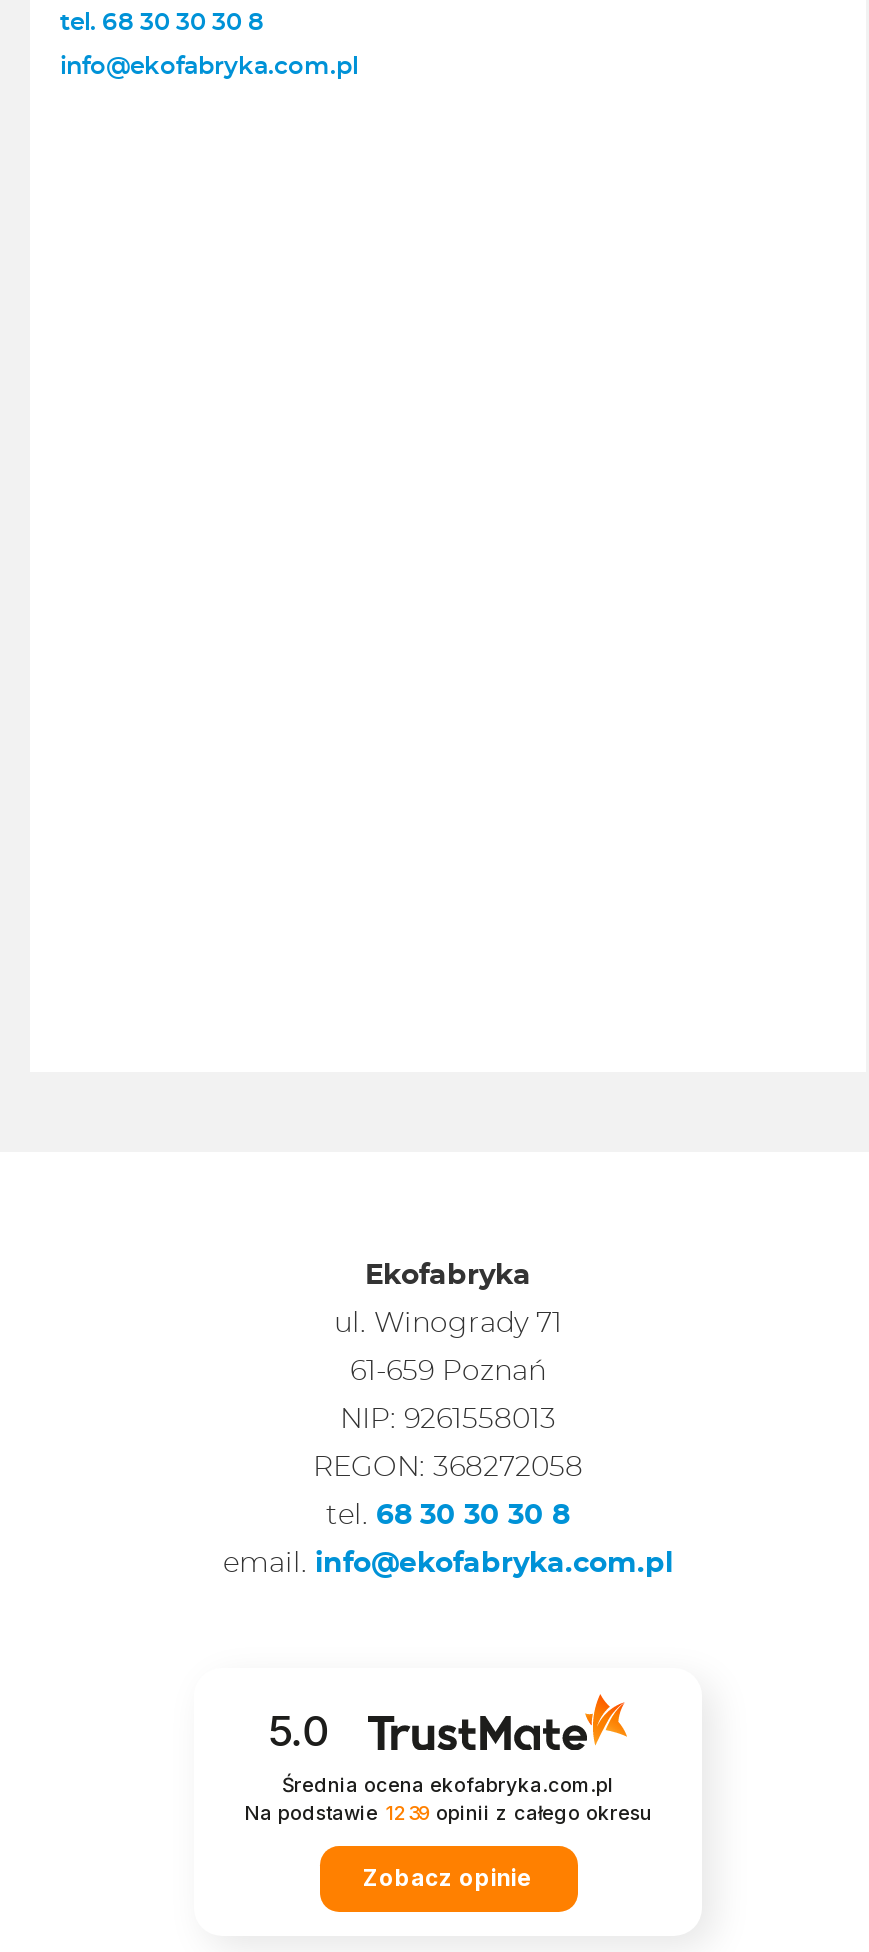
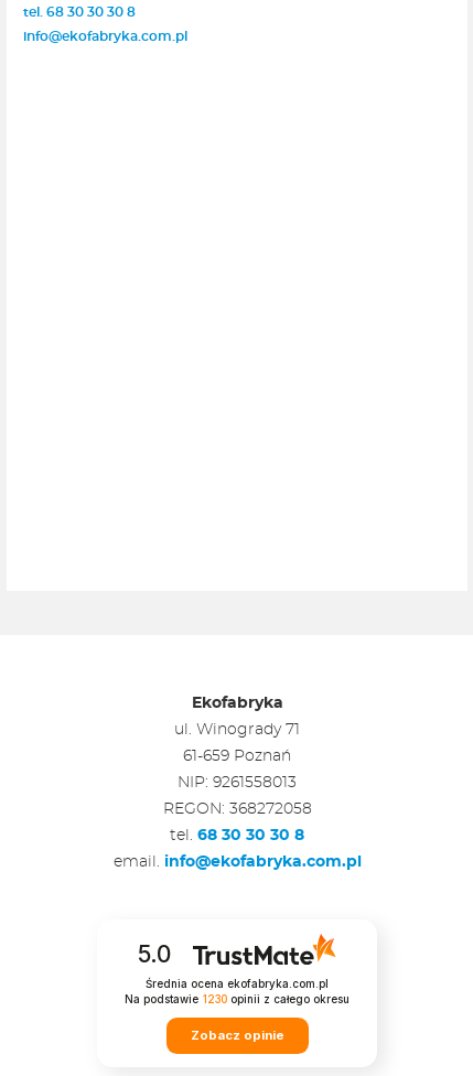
[244,1803,652,1825] Na podstawie 1239 opinii z całego okresu -> [125,994,350,1006] Na podstawie 1230 opinii z całego okresu

